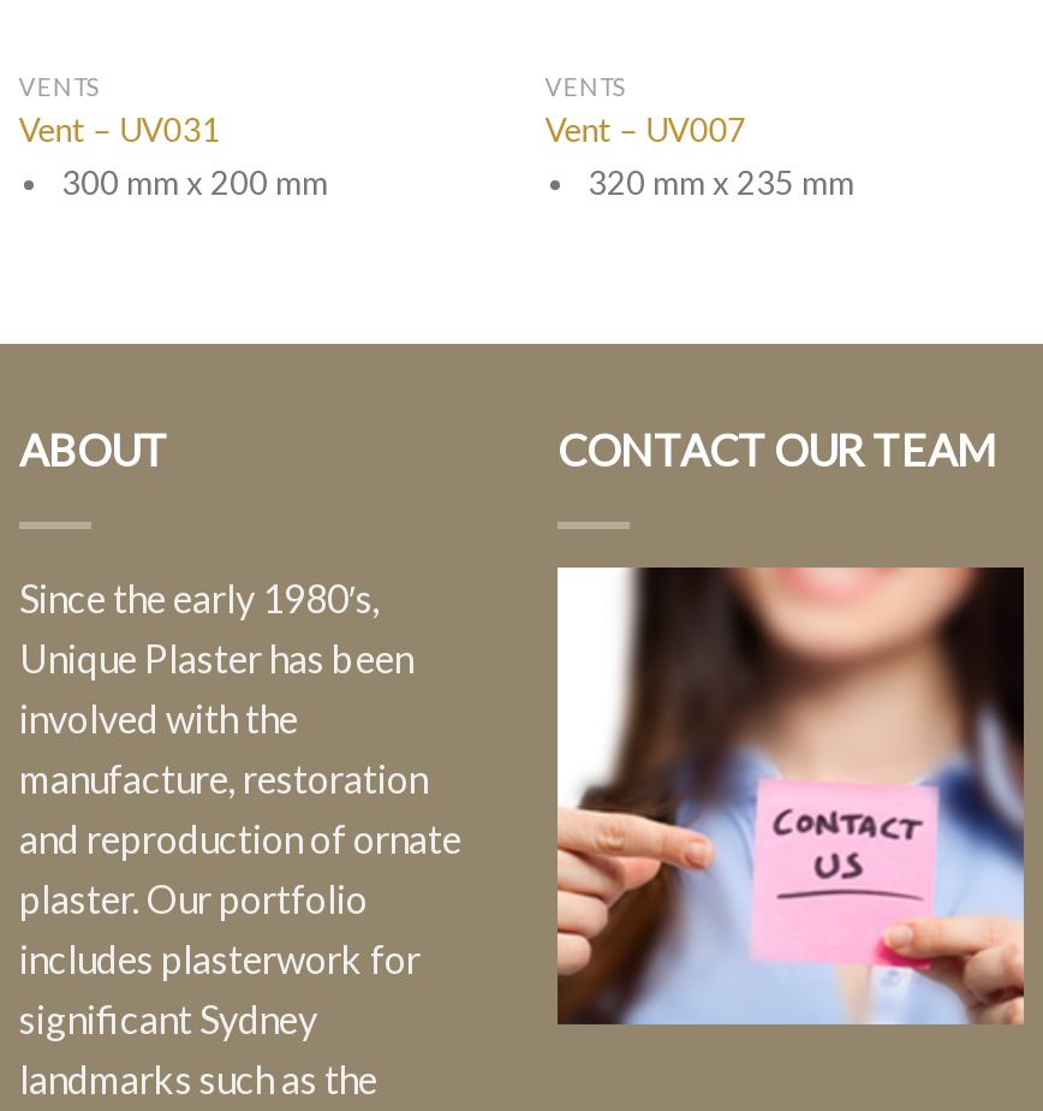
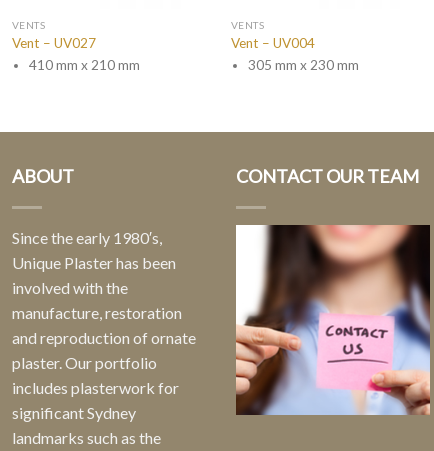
[19,110,221,149] Vent – UV031 -> [12,35,96,51] Vent – UV027
[545,110,747,149] Vent – UV007 -> [231,35,315,51] Vent – UV004
[61,164,328,202] 300 mm x 200 mm -> [29,57,140,73] 410 mm x 210 mm
[588,164,854,202] 320 mm x 235 mm -> [248,57,359,73] 305 mm x 230 mm

